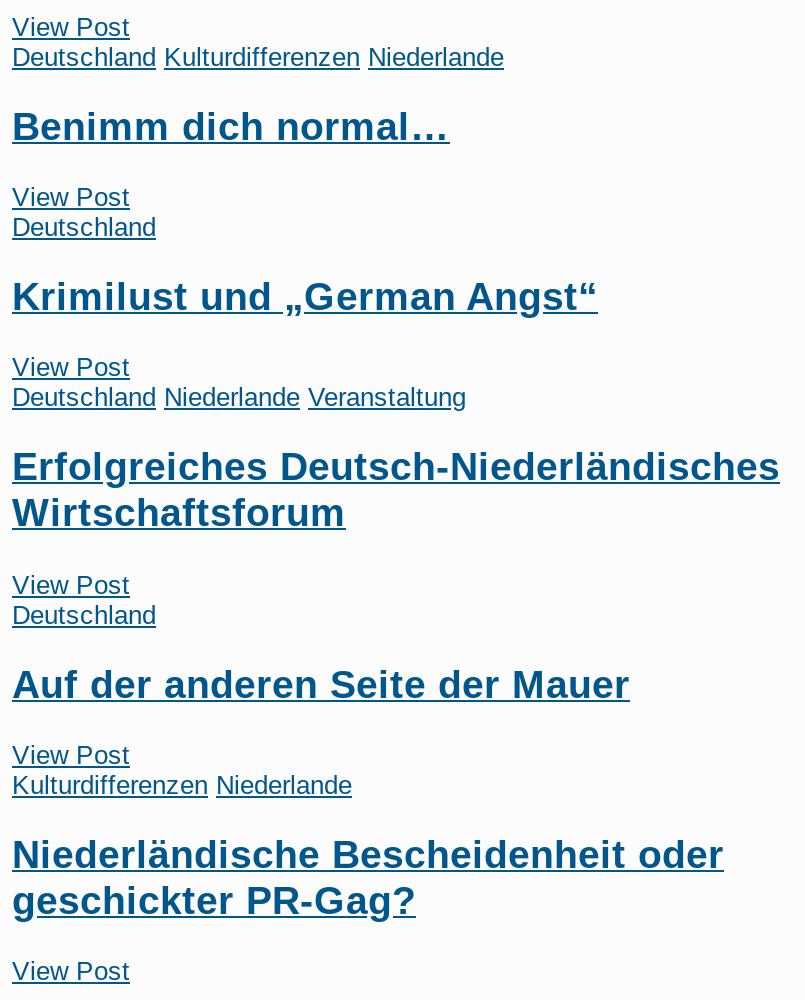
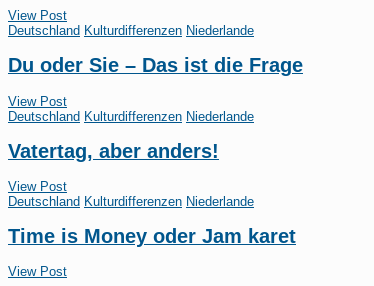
[12,104,450,148] Benimm dich normal… -> [8,54,303,76] Du oder Sie – Das ist die Frage
[12,212,156,242] Deutschland -> [8,108,254,123] Deutschland Kulturdifferenzen Niederlande
[12,274,598,318] Krimilust und „German Angst“ -> [8,140,219,162] Vatertag, aber anders!
[12,383,780,922] Deutschland Niederlande Veranstaltung | Erfolgreiches Deutsch-Niederländisches | Wirtschaftsforum | View Post | Deutschland | Auf der anderen Seite der Mauer | View Post | Kulturdifferenzen Niederlande | Niederländische Bescheidenheit oder | geschickter PR-Gag? -> [8,194,296,247] Deutschland Kulturdifferenzen Niederlande | Time is Money oder Jam karet

